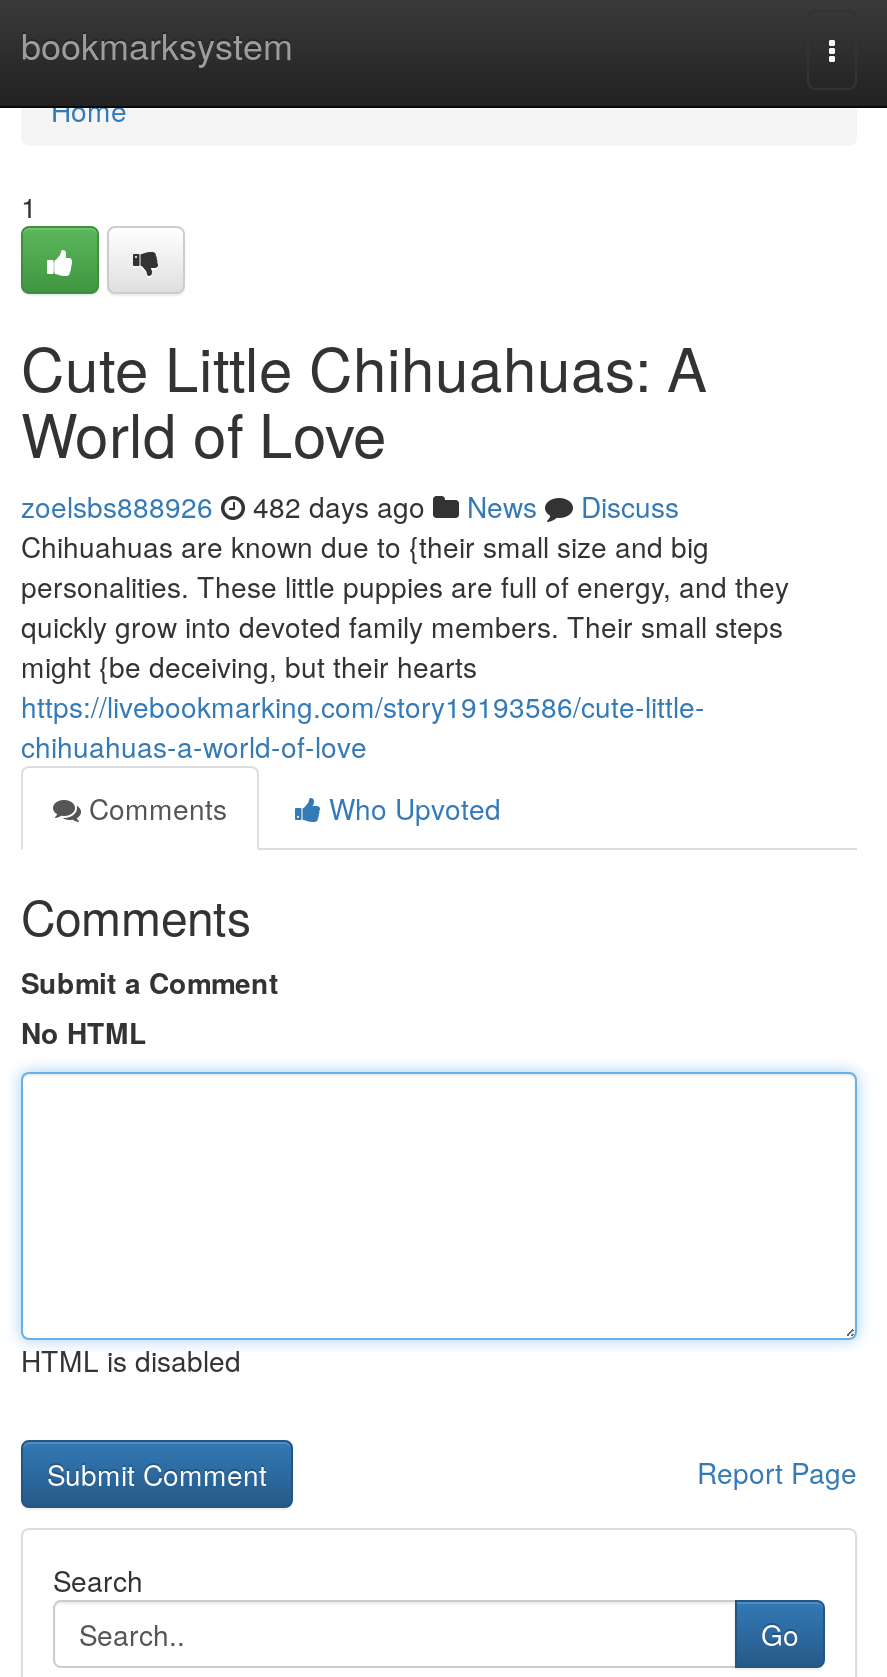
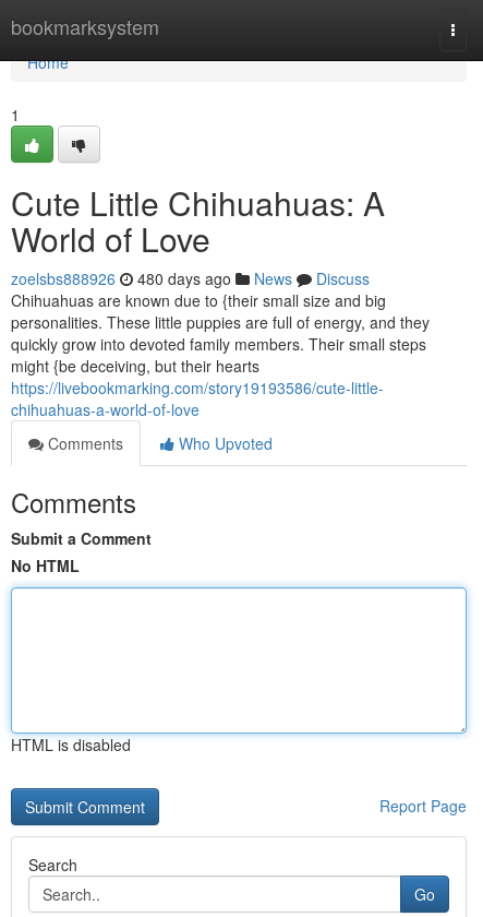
[21,486,679,526] zoelsbs888926 482 days ago News Discuss -> [11,267,370,289] zoelsbs888926 480 days ago News Discuss

